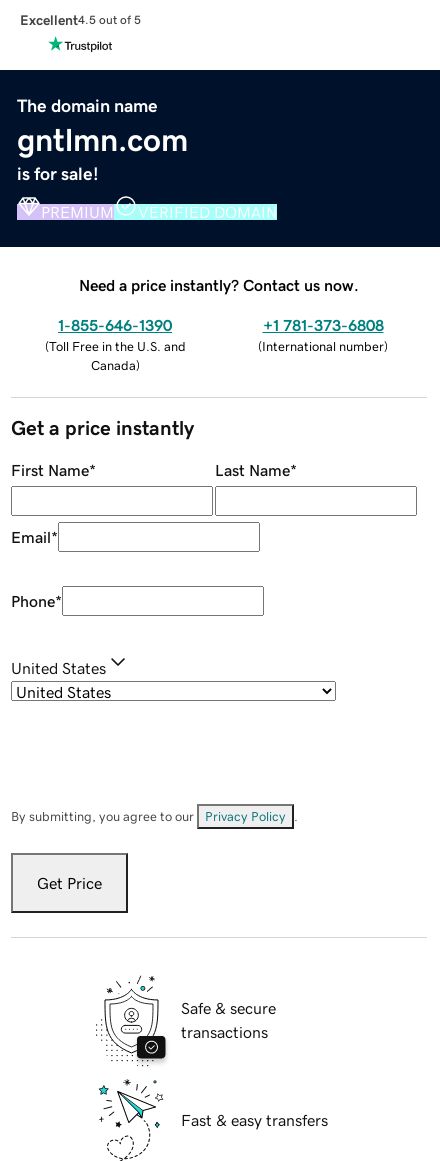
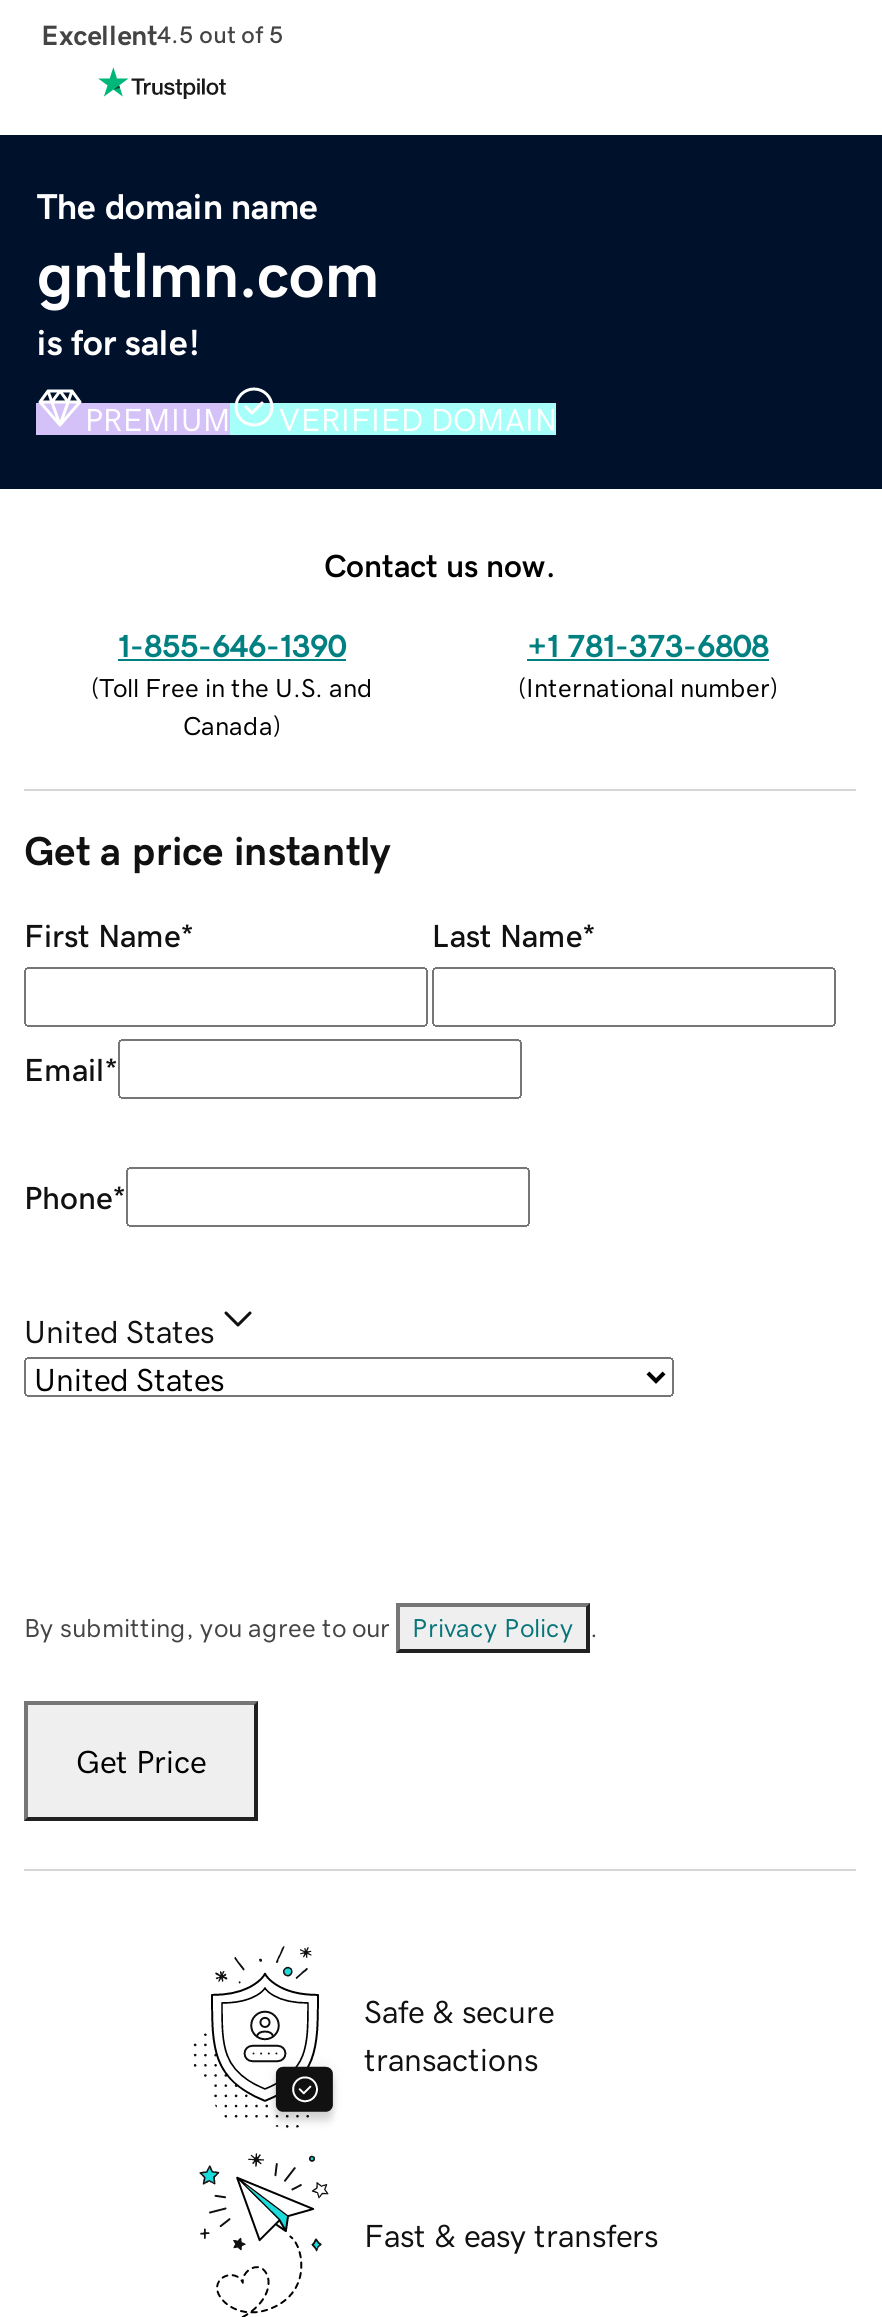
[79,277,359,293] Need a price instantly? Contact us now. -> [324,548,556,580] Contact us now.

